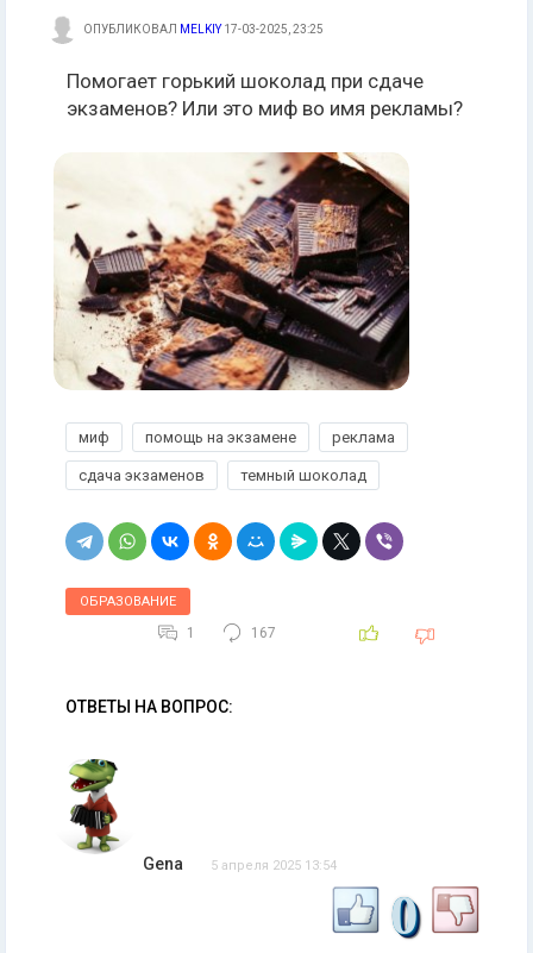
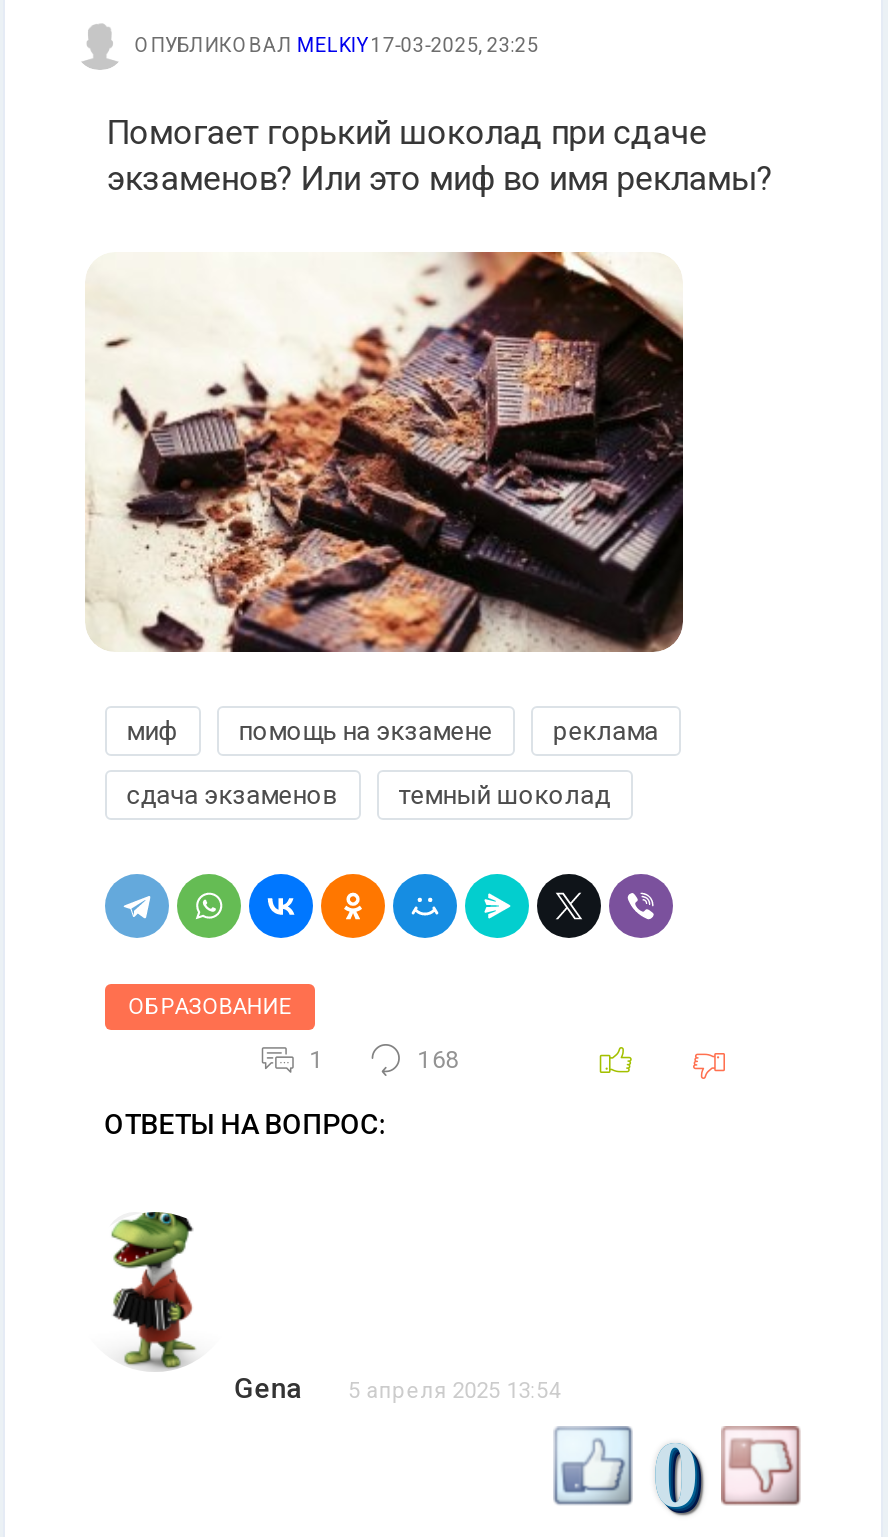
[251,625,276,641] 167 -> [418,1046,460,1074] 168

